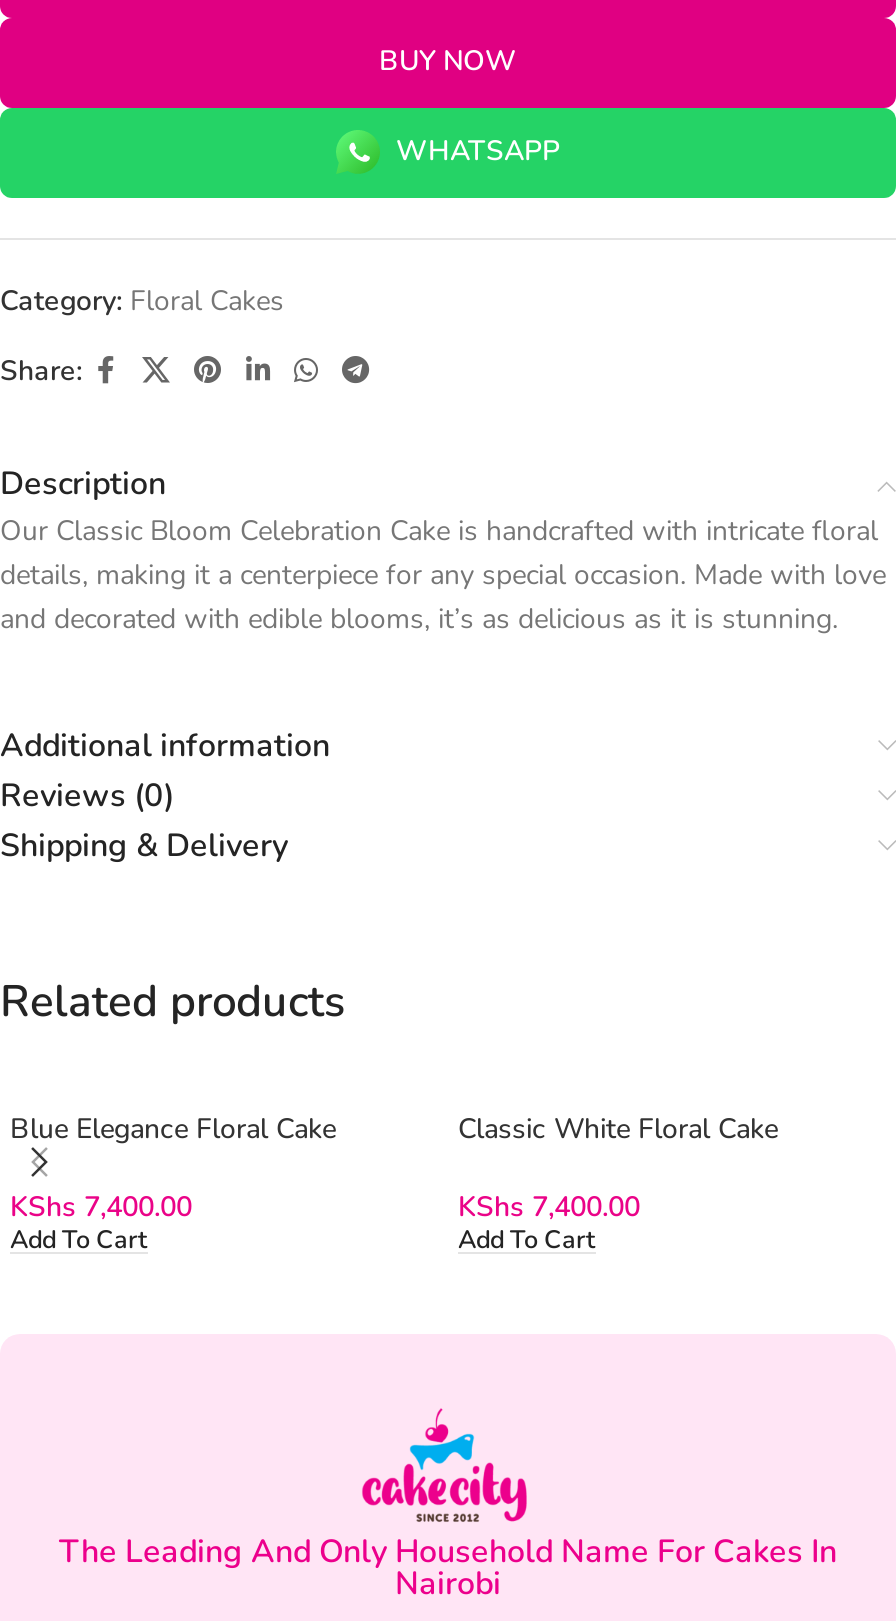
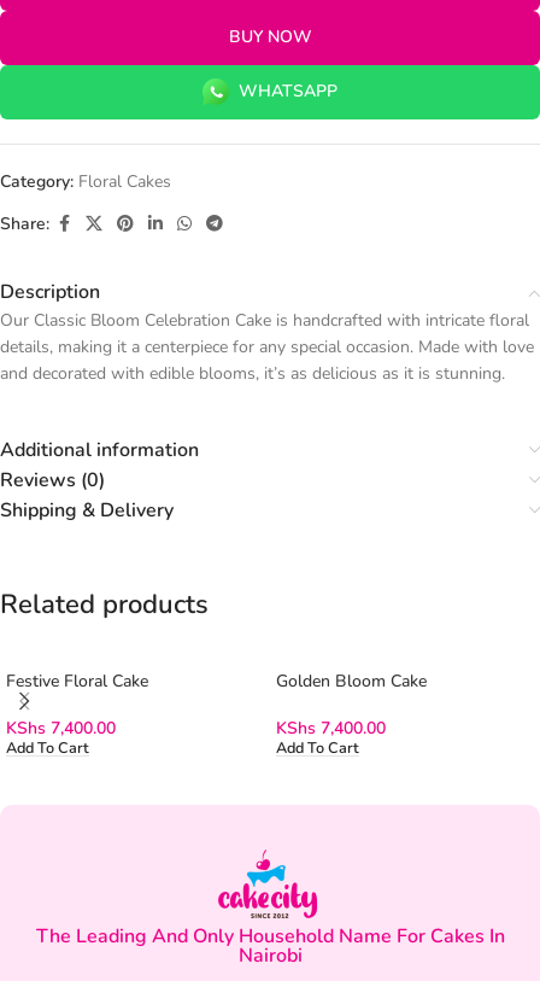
[10,1109,336,1147] Blue Elegance Floral Cake -> [6,669,148,692] Festive Floral Cake
[458,1109,778,1147] Classic White Floral Cake -> [276,669,427,692] Golden Bloom Cake

